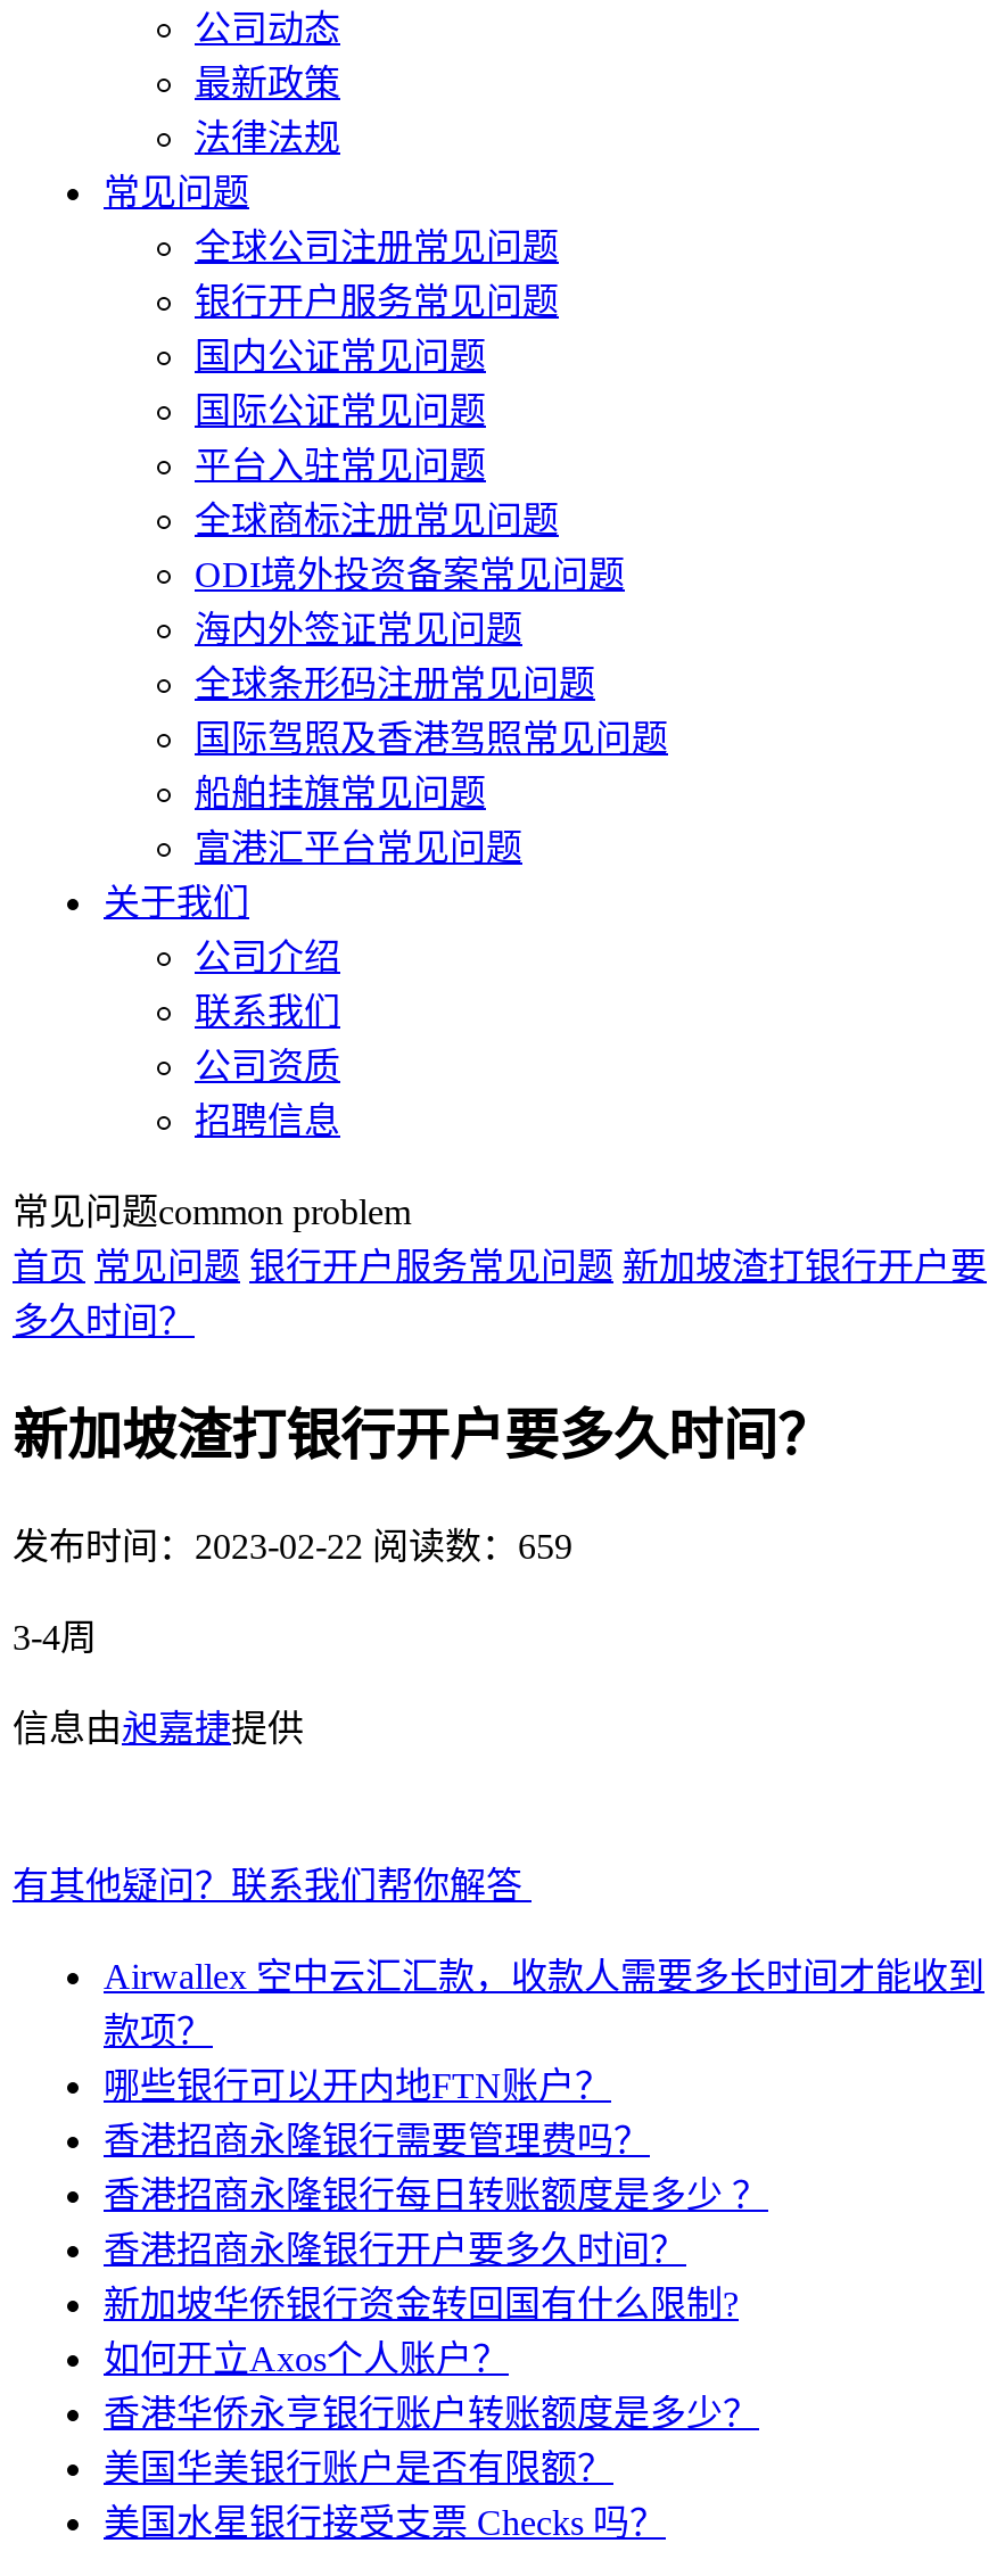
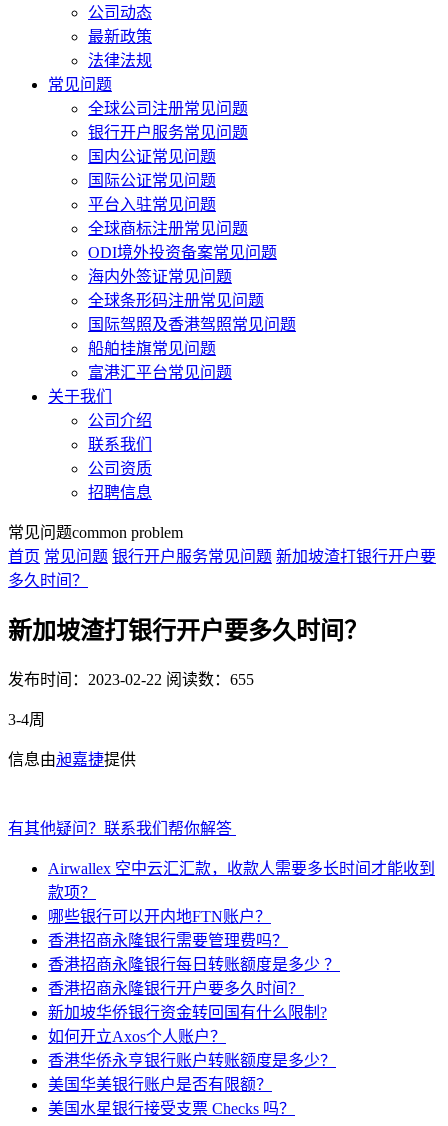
[13,1526,572,1565] 发布时间：2023-02-22 阅读数：659 -> [8,671,254,688] 发布时间：2023-02-22 阅读数：655

